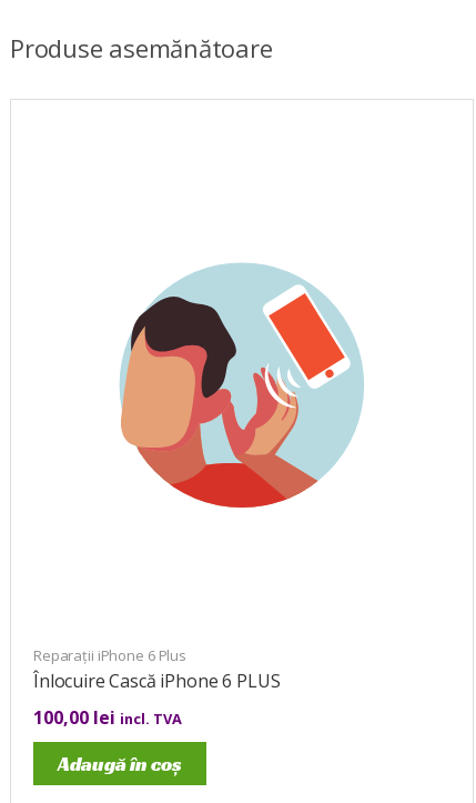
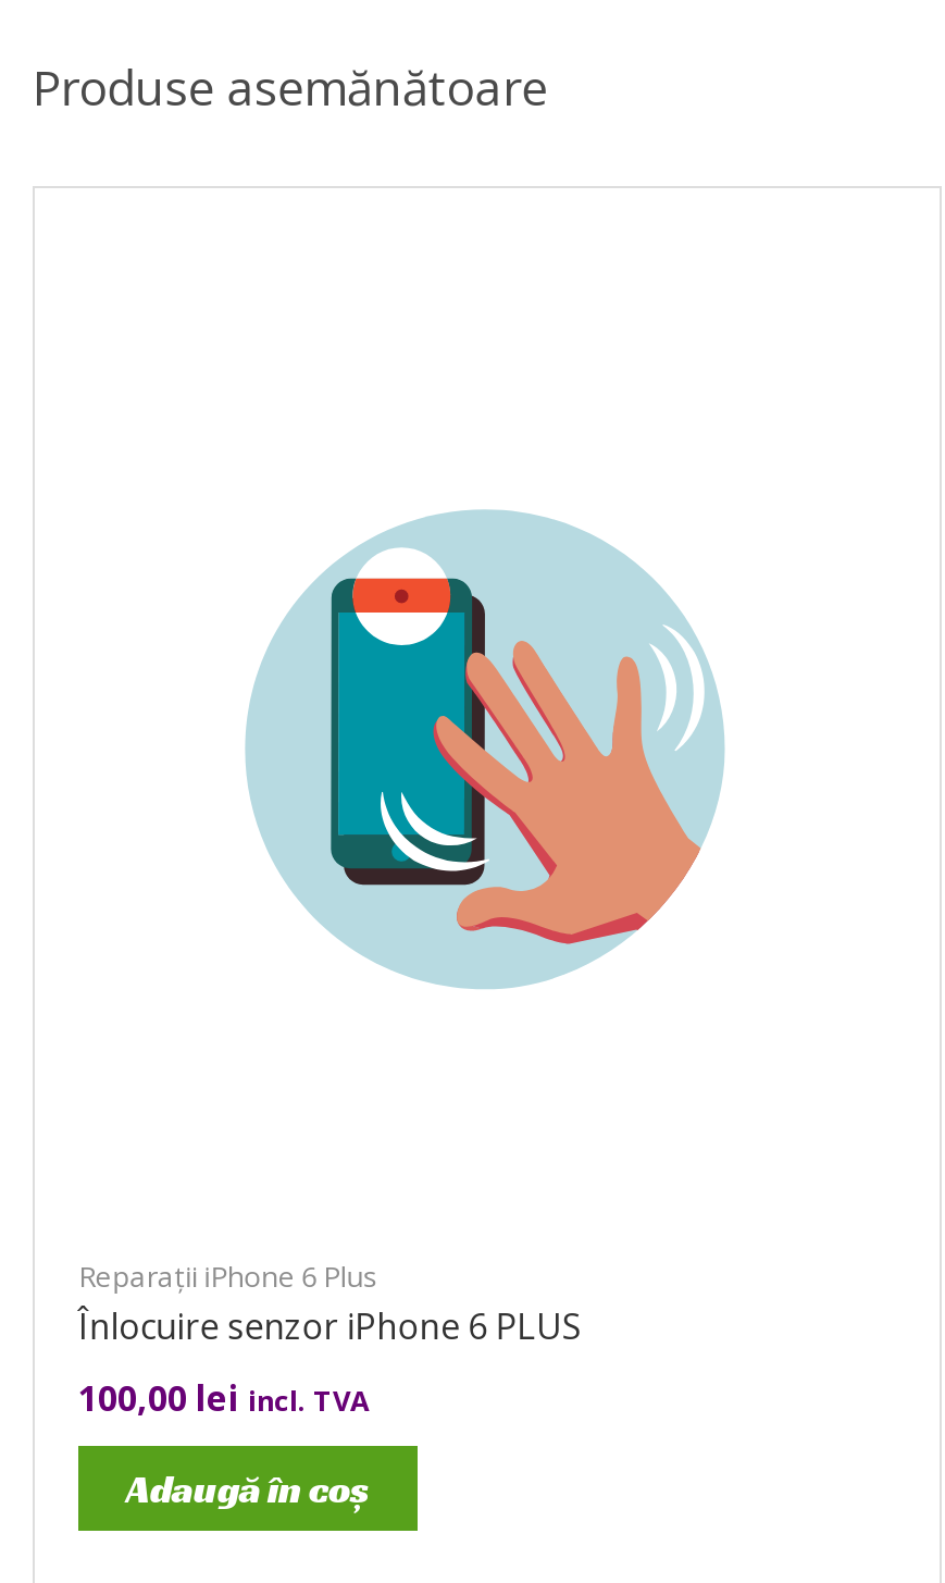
[120,284,352,509] [image] -> [250,547,705,989] [image]
[33,669,280,693] Înlocuire Cască iPhone 6 PLUS -> [78,1302,581,1350] Înlocuire senzor iPhone 6 PLUS

